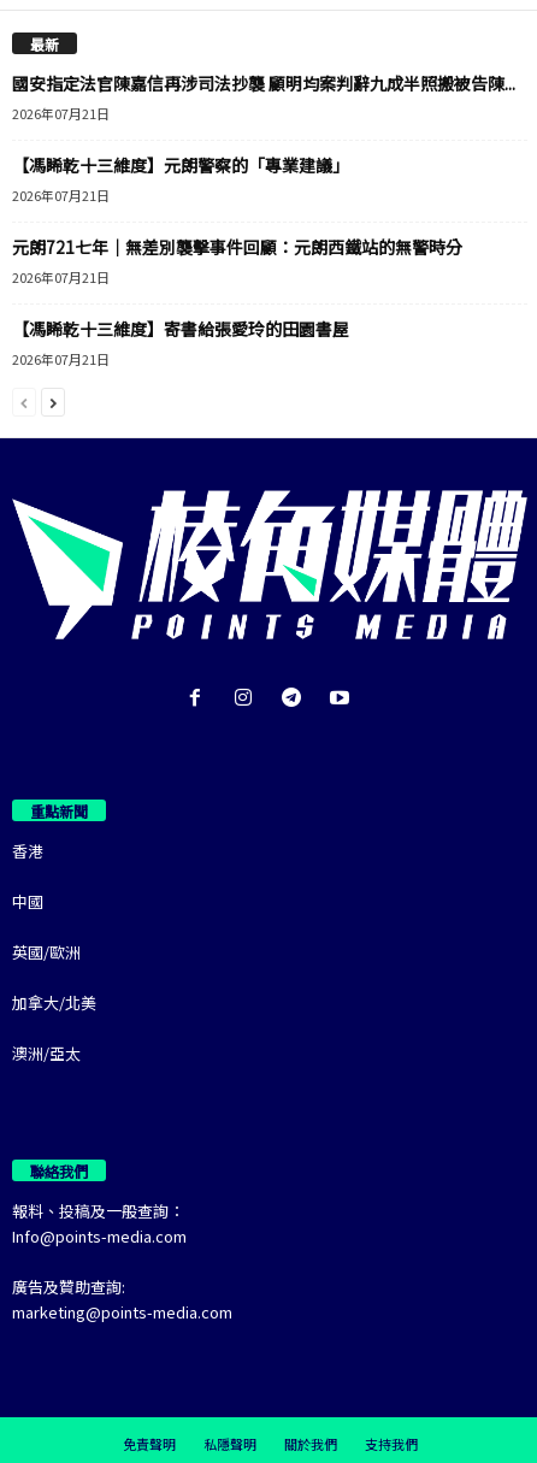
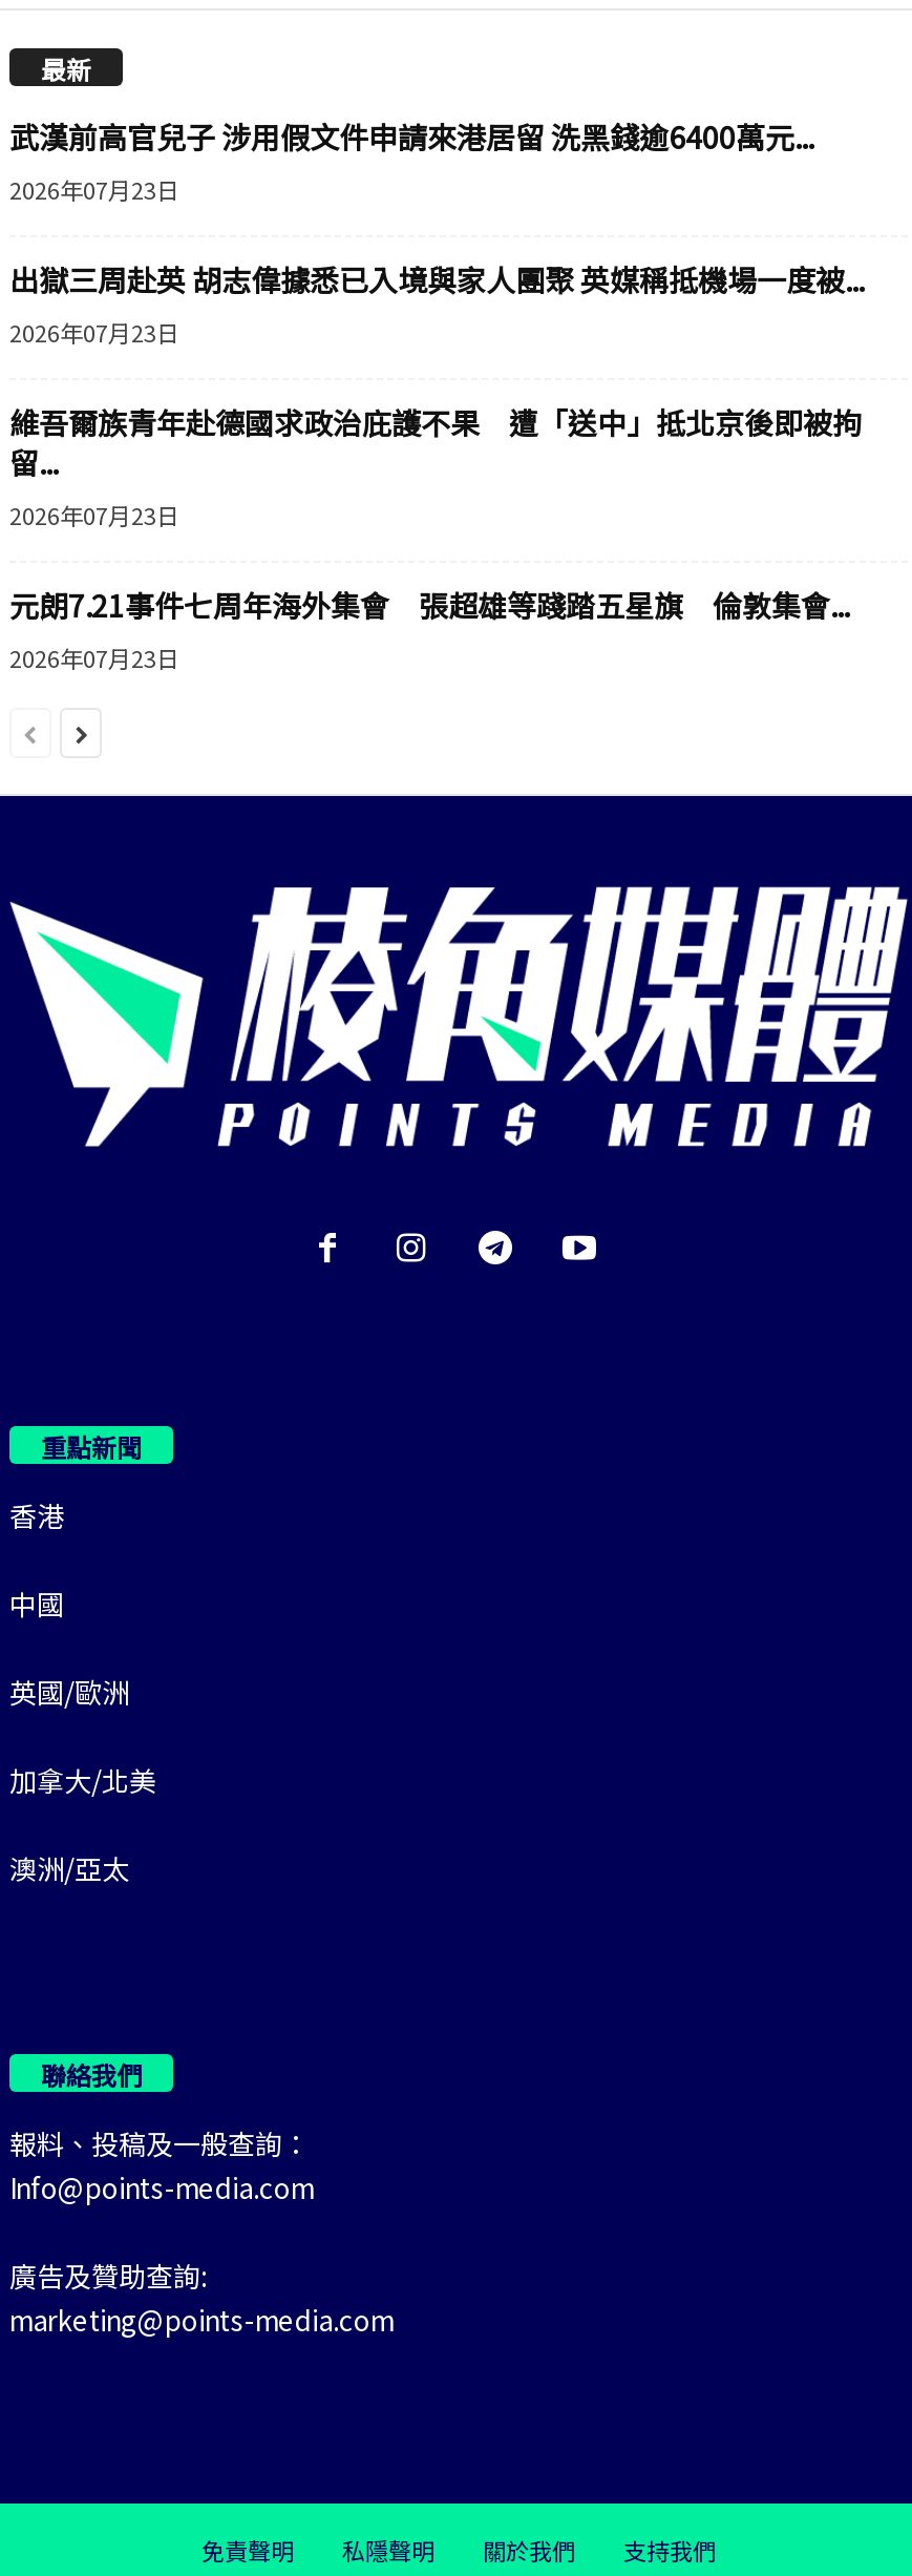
[12,71,515,123] 國安指定法官陳嘉信再涉司法抄襲 顧明均案判辭九成半照搬被告陳... | 2026年07月21日 -> [9,115,813,206] 武漢前高官兒子 涉用假文件申請來港居留 洗黑錢逾6400萬元... | 2026年07月23日
[12,153,349,205] 【馮睎乾十三維度】元朗警察的「專業建議」 | 2026年07月21日 -> [9,258,864,348] 出獄三周赴英 胡志偉據悉已入境與家人團聚 英媒稱抵機場一度被... | 2026年07月23日
[12,235,462,286] 元朗721七年｜無差別襲擊事件回顧：元朗西鐵站的無警時分 | 2026年07月21日 -> [9,401,862,531] 維吾爾族青年赴德國求政治庇護不果 遭「送中」抵北京後即被拘 | 留... | 2026年07月23日
[12,317,349,368] 【馮睎乾十三維度】寄書給張愛玲的田園書屋 | 2026年07月21日 -> [9,584,849,674] 元朗7.21事件七周年海外集會 張超雄等踐踏五星旗 倫敦集會... | 2026年07月23日

